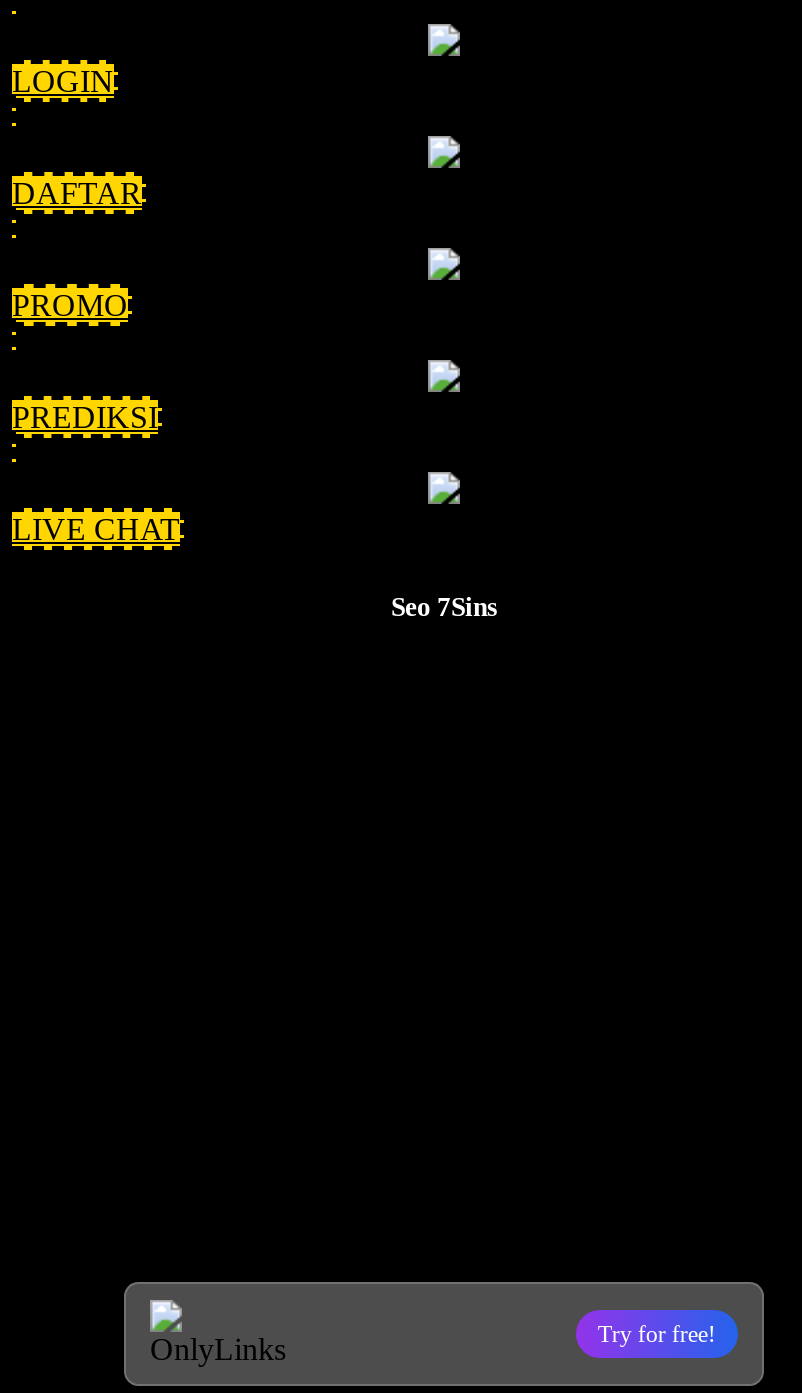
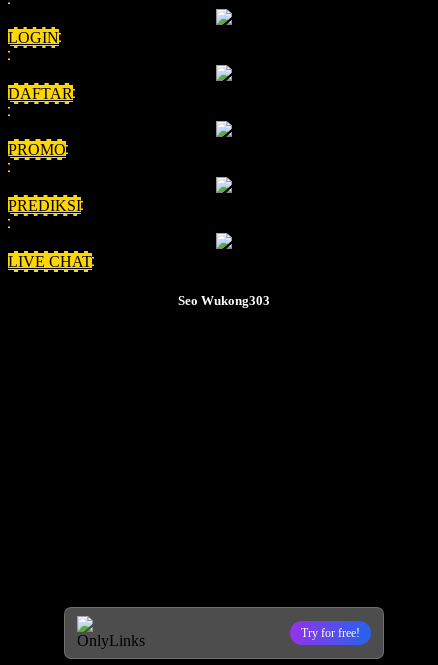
[391,592,497,622] Seo 7Sins -> [178,293,270,308] Seo Wukong303

